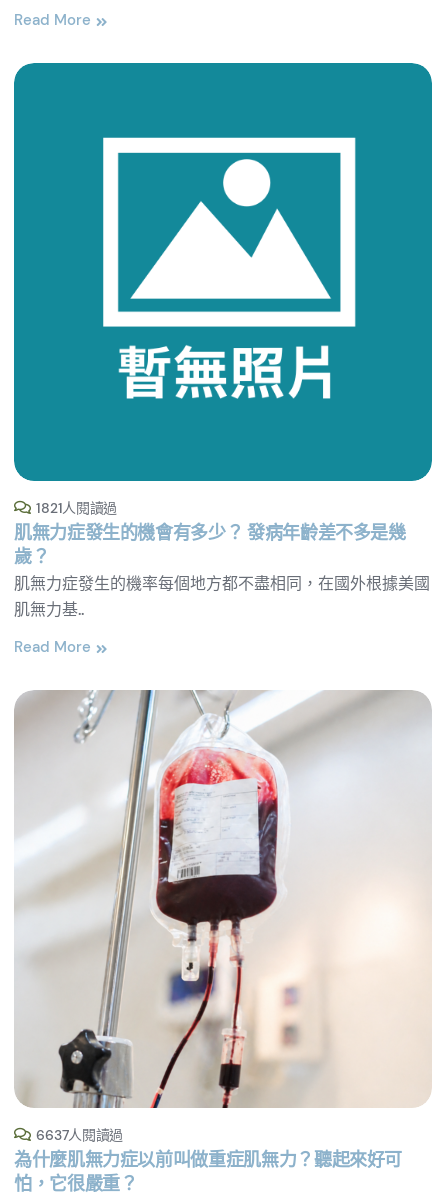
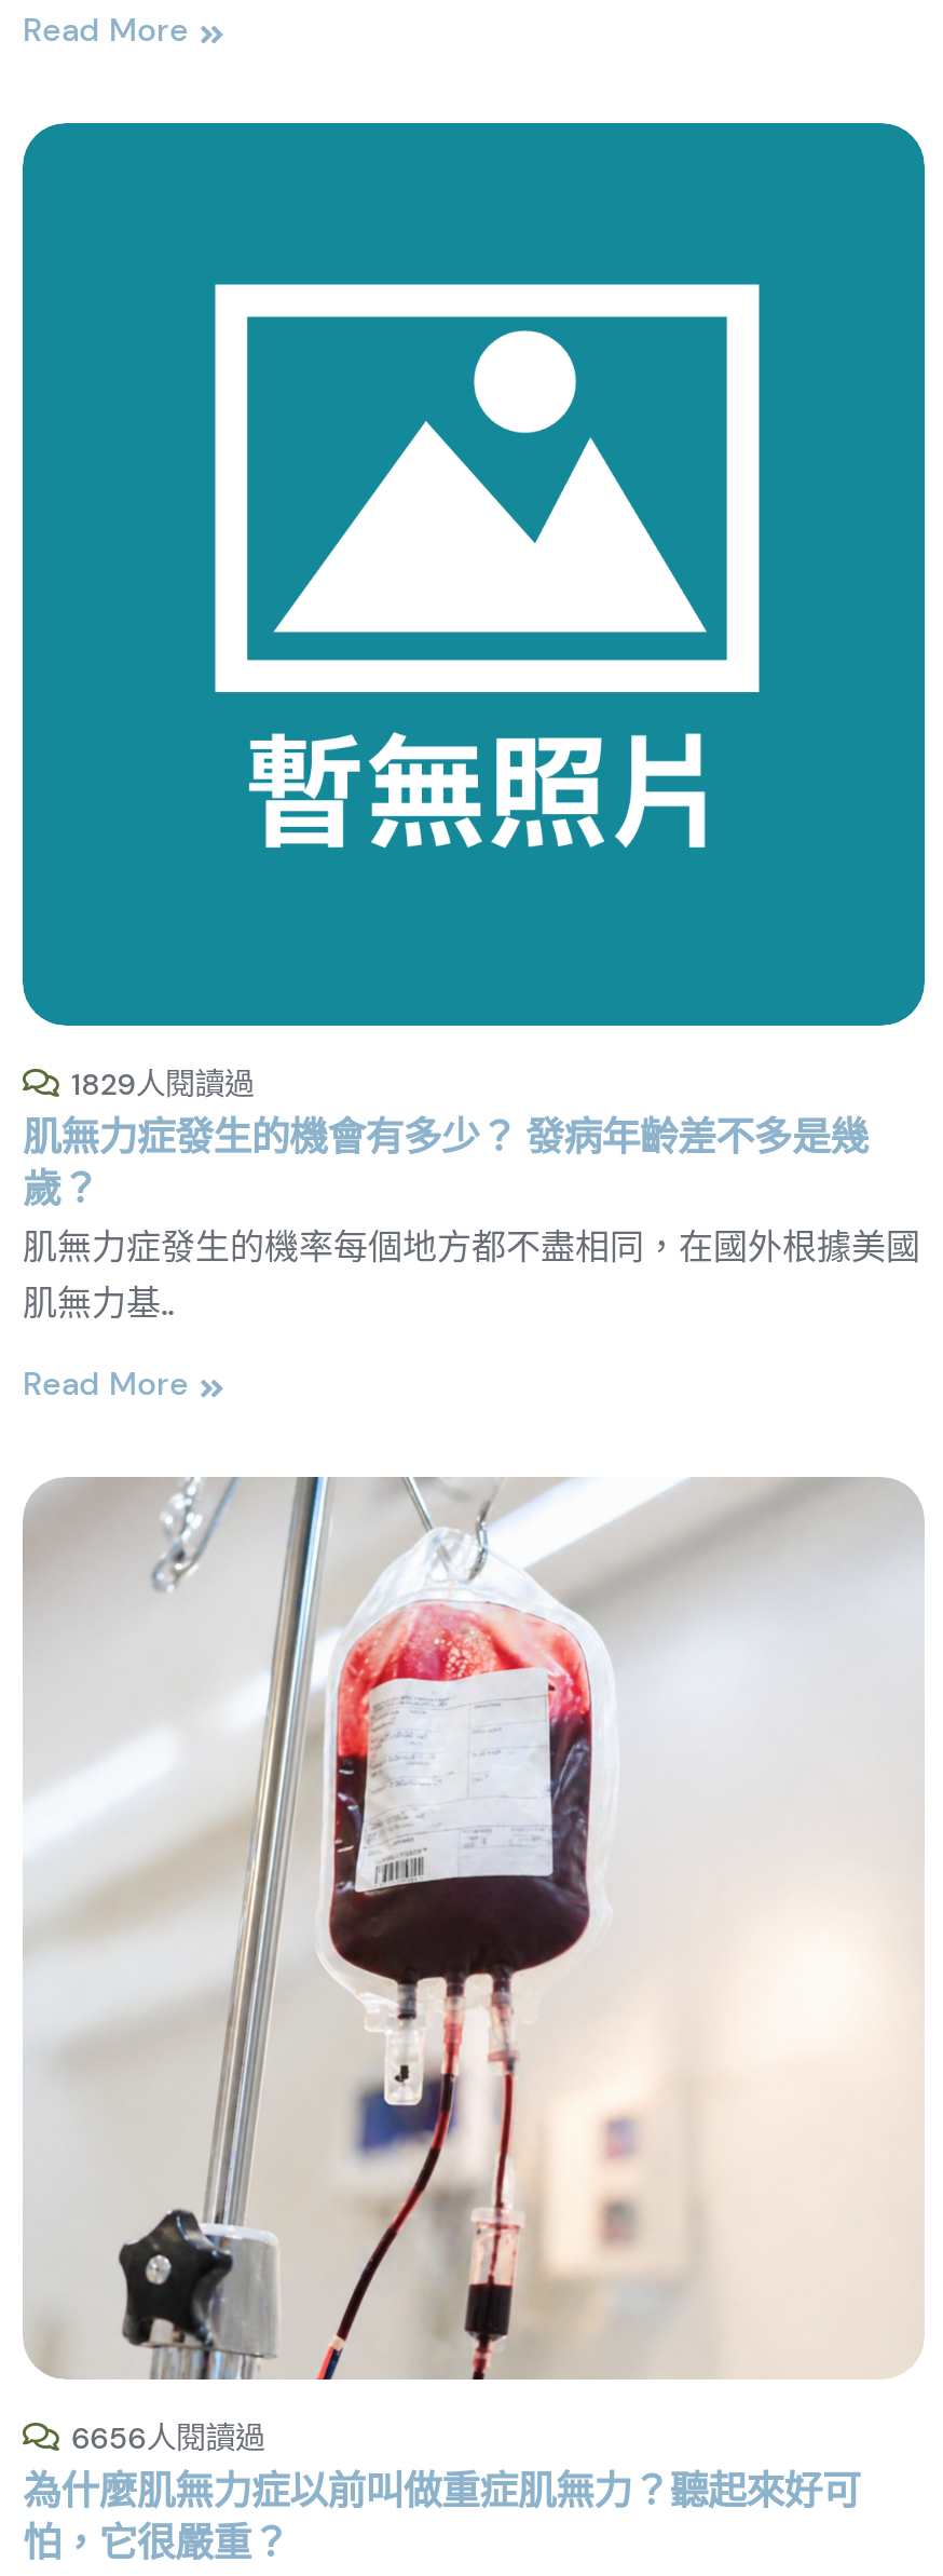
[33,499,117,517] 1821人閱讀過 -> [63,1065,254,1104] 1829人閱讀過
[33,1126,123,1144] 6637人閱讀過 -> [63,2419,265,2458] 6656人閱讀過

